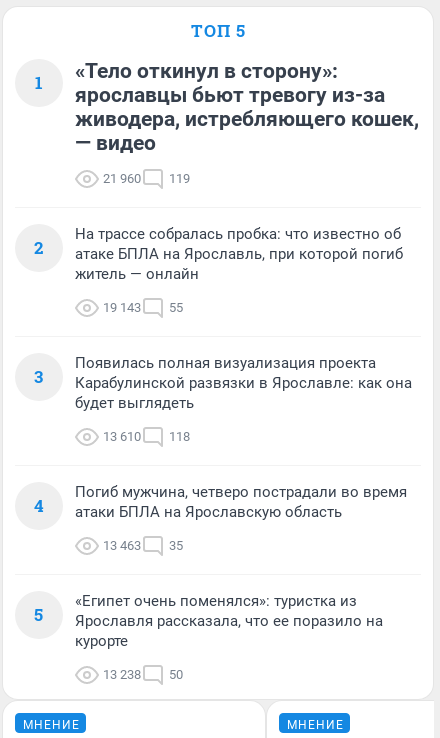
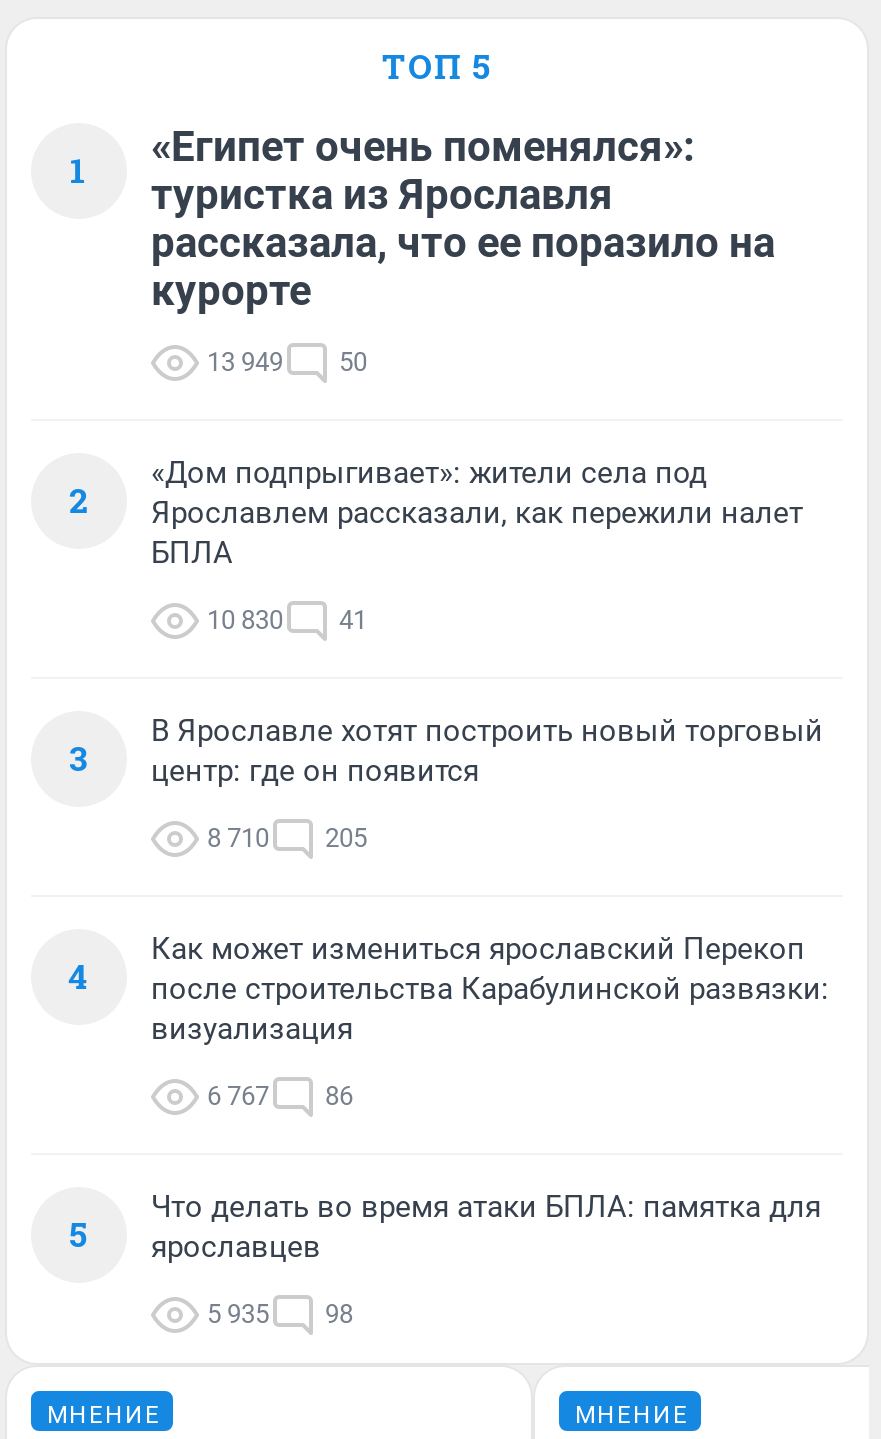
[75,59,419,155] «Тело откинул в сторону»: | ярославцы бьют тревогу из-за | живодера, истребляющего кошек, | — видео -> [151,124,775,316] «Египет очень поменялся»: | туристка из Ярославля | рассказала, что ее поразило на | курорте
[103,171,190,186] 21 960 | 119 -> [207,348,367,378] 13 949 | 50
[75,225,403,283] На трассе собралась пробка: что известно об | атаке БПЛА на Ярославль, при которой погиб | житель — онлайн -> [151,456,803,572] «Дом подпрыгивает»: жители села под | Ярославлем рассказали, как пережили налет | БПЛА
[103,300,183,315] 19 143 | 55 -> [207,606,367,636] 10 830 | 41
[75,354,412,412] Появилась полная визуализация проекта | Карабулинской развязки в Ярославле: как она | будет выглядеть -> [151,714,823,790] В Ярославле хотят построить новый торговый | центр: где он появится
[103,429,190,444] 13 610 | 118 -> [207,824,367,854] 8 710 | 205
[75,483,407,521] Погиб мужчина, четверо пострадали во время | атаки БПЛА на Ярославскую область -> [151,932,829,1048] Как может измениться ярославский Перекоп | после строительства Карабулинской развязки: | визуализация
[103,538,183,553] 13 463 | 35 -> [207,1082,353,1112] 6 767 | 86
[75,592,383,650] «Египет очень поменялся»: туристка из | Ярославля рассказала, что ее поразило на | курорте -> [151,1190,821,1266] Что делать во время атаки БПЛА: памятка для | ярославцев
[103,667,183,682] 13 238 | 50 -> [207,1300,353,1330] 5 935 | 98

